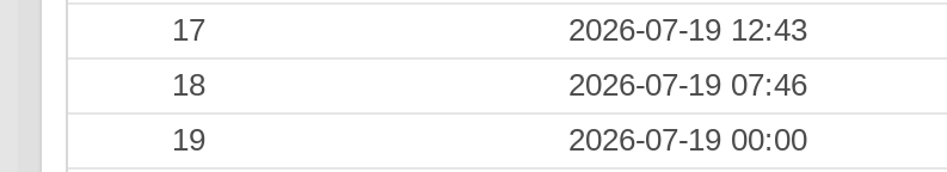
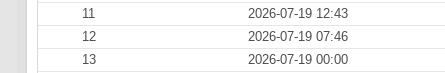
[172,12,205,48] 17 -> [82,6,95,21] 11
[172,67,205,103] 18 -> [81,29,95,44] 12
[172,122,205,158] 19 -> [81,52,95,67] 13

